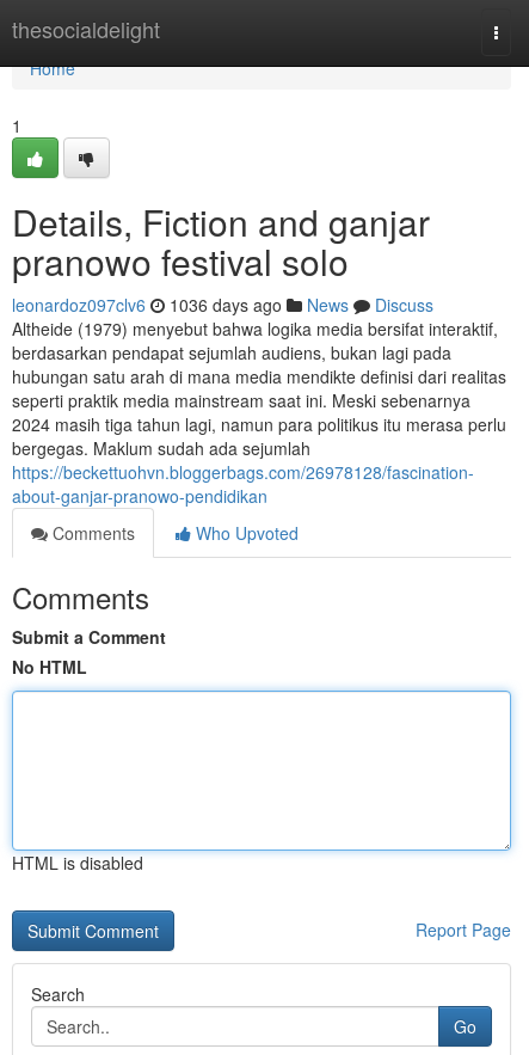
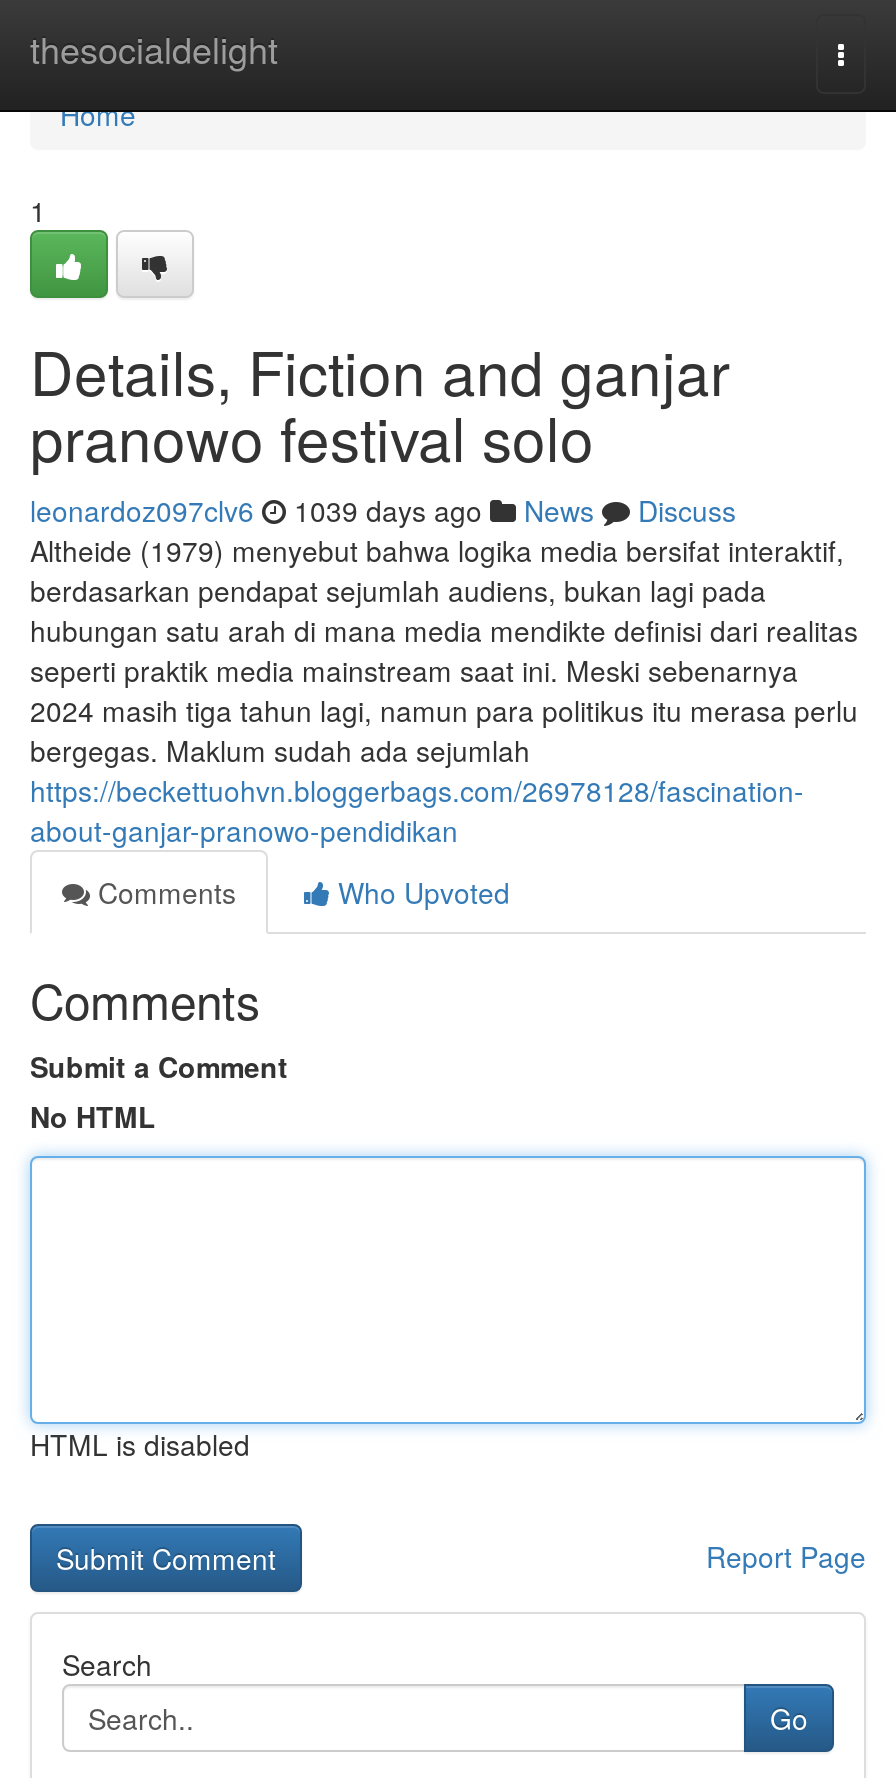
[12,293,433,317] leonardoz097clv6 1036 days ago News Discuss -> [30,490,736,530] leonardoz097clv6 1039 days ago News Discuss

